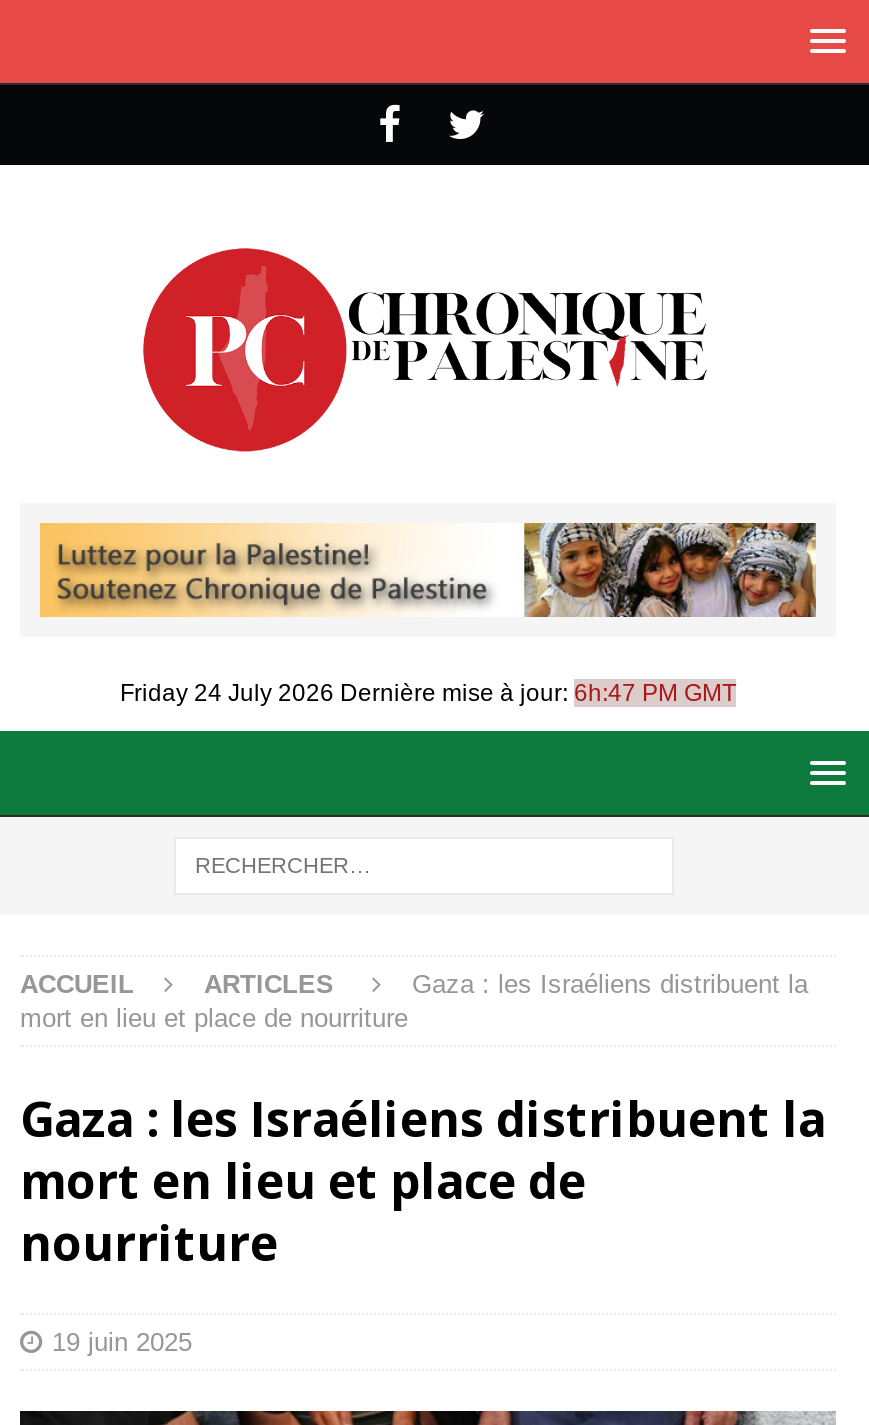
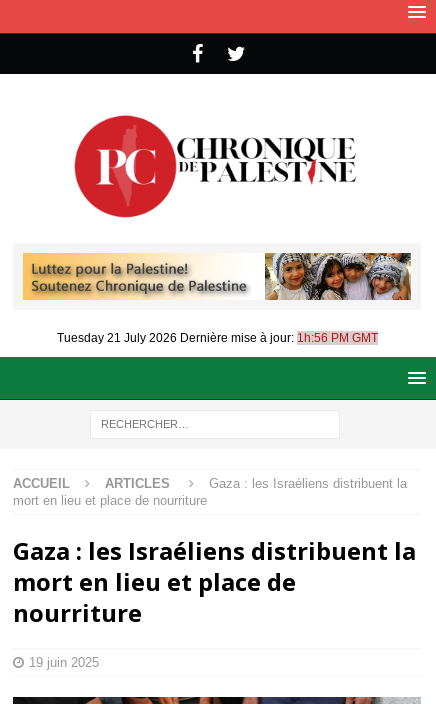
[120,678,736,706] Friday 24 July 2026 Dernière mise à jour: 6h:47 PM GMT -> [56,331,377,345] Tuesday 21 July 2026 Dernière mise à jour: 1h:56 PM GMT

